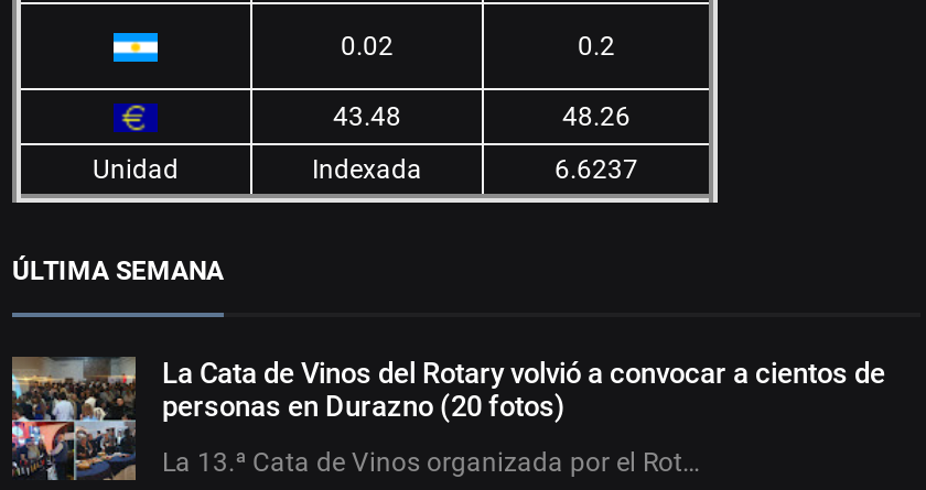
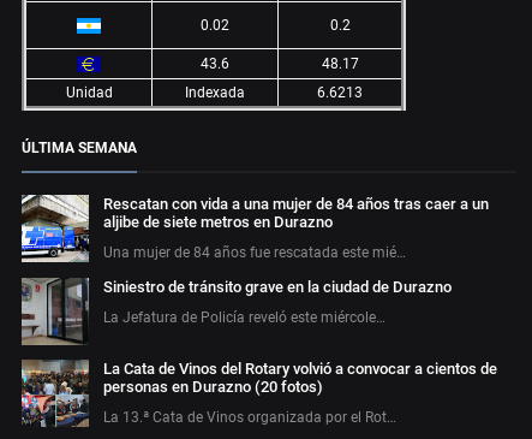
[333,102,401,132] 43.48 -> [201,55,229,72] 43.6
[562,102,631,132] 48.26 -> [321,55,358,72] 48.17
[554,154,638,185] 6.6237 -> [317,84,363,101] 6.6213
none -> [20,194,489,326] [image] | Rescatan con vida a una mujer de 84 años tras caer a un | aljibe de siete metros en Durazno | Una mujer de 84 años fue rescatada este mié… | Siniestro de tránsito grave en la ciudad de Durazno | La Jefatura de Policía reveló este miércole…
none -> [20,278,86,346] [image]

